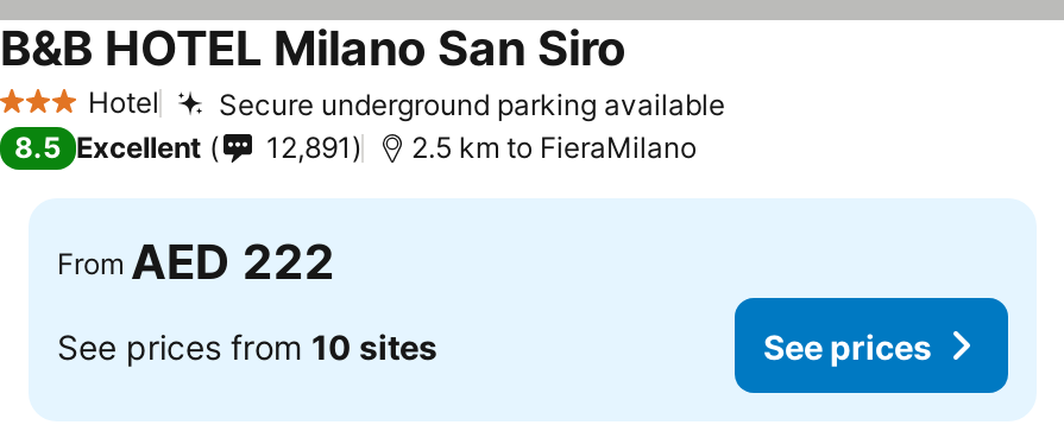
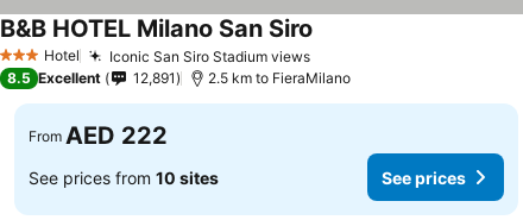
[219,85,725,121] Secure underground parking available -> [109,47,310,65] Iconic San Siro Stadium views

